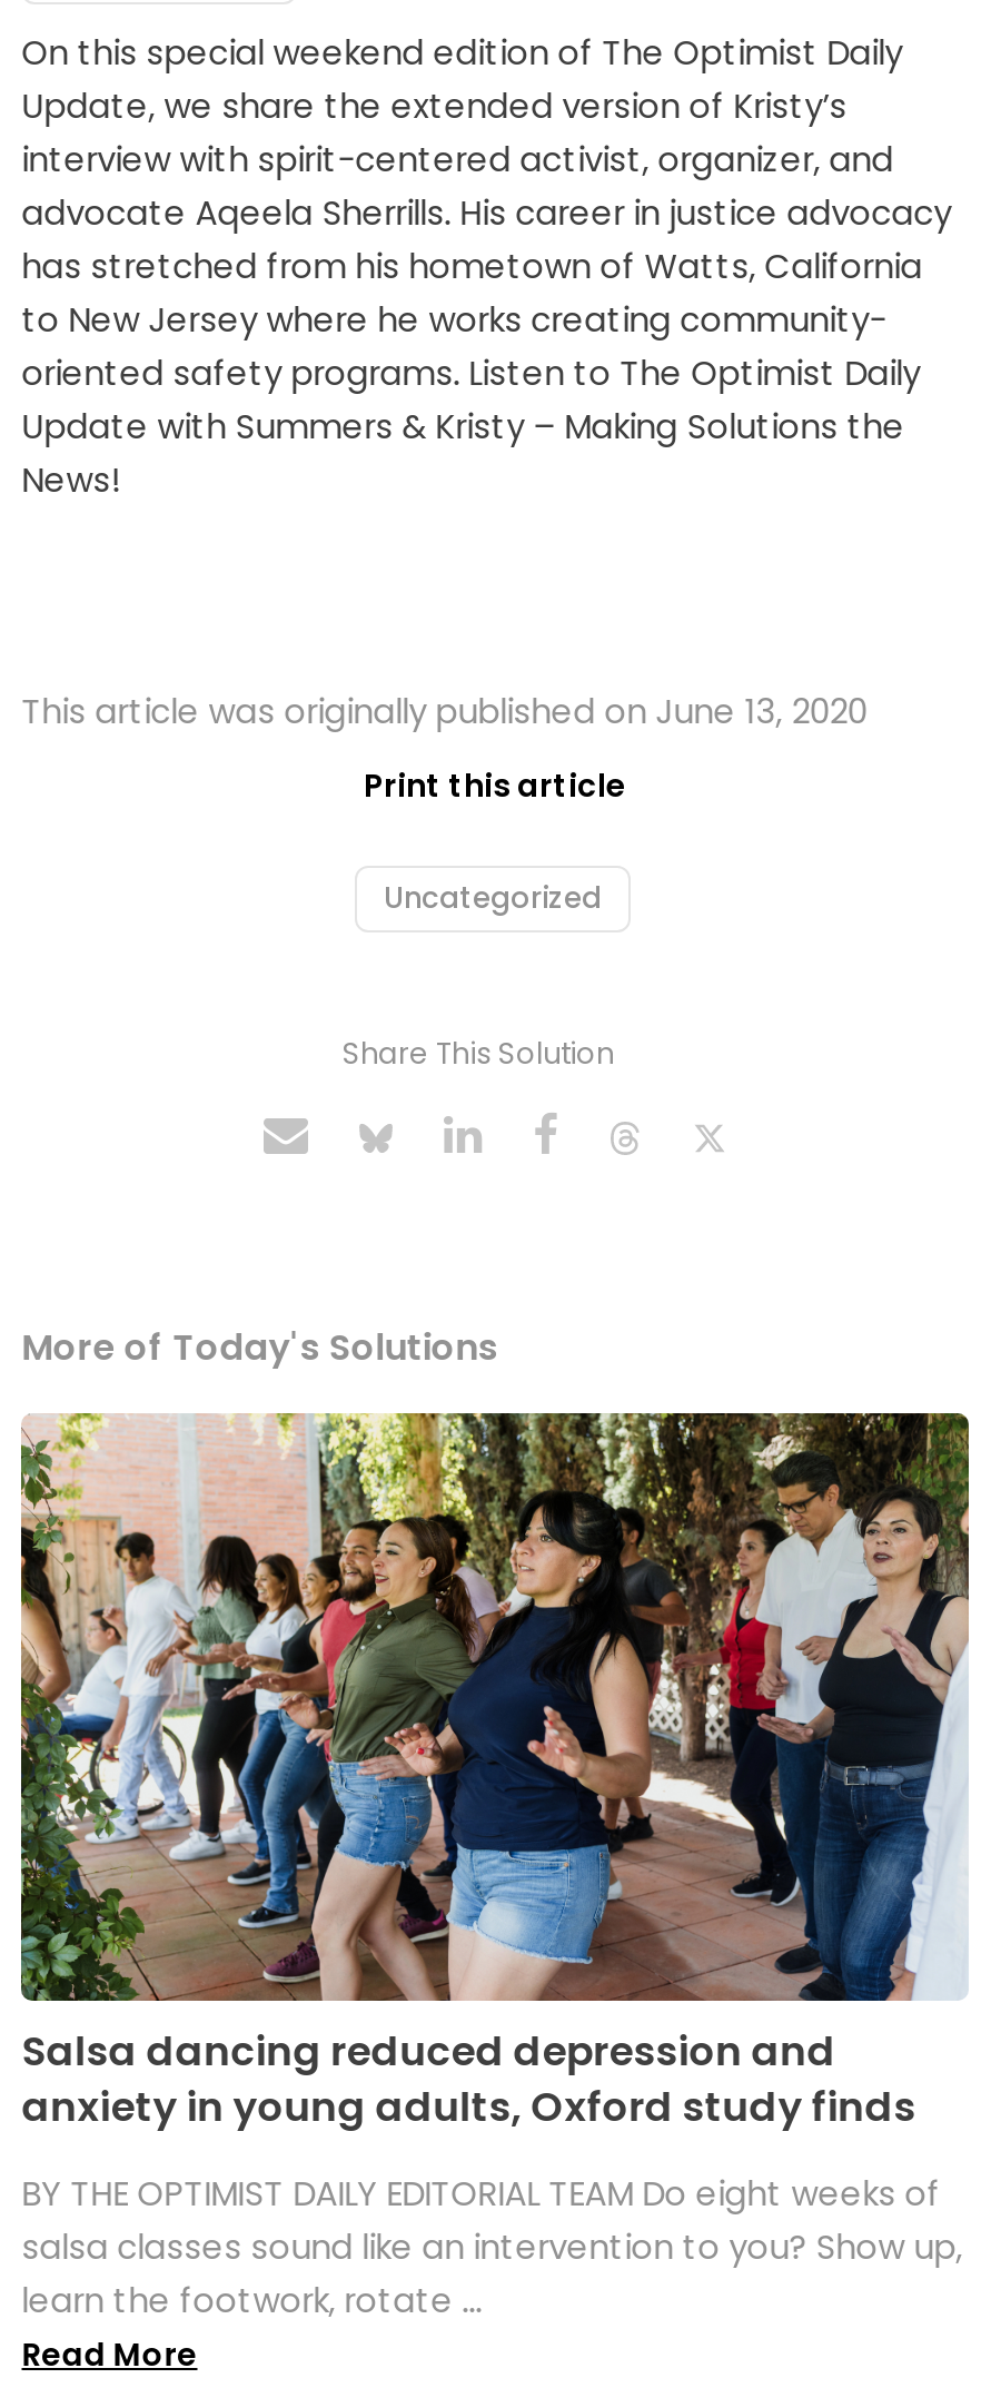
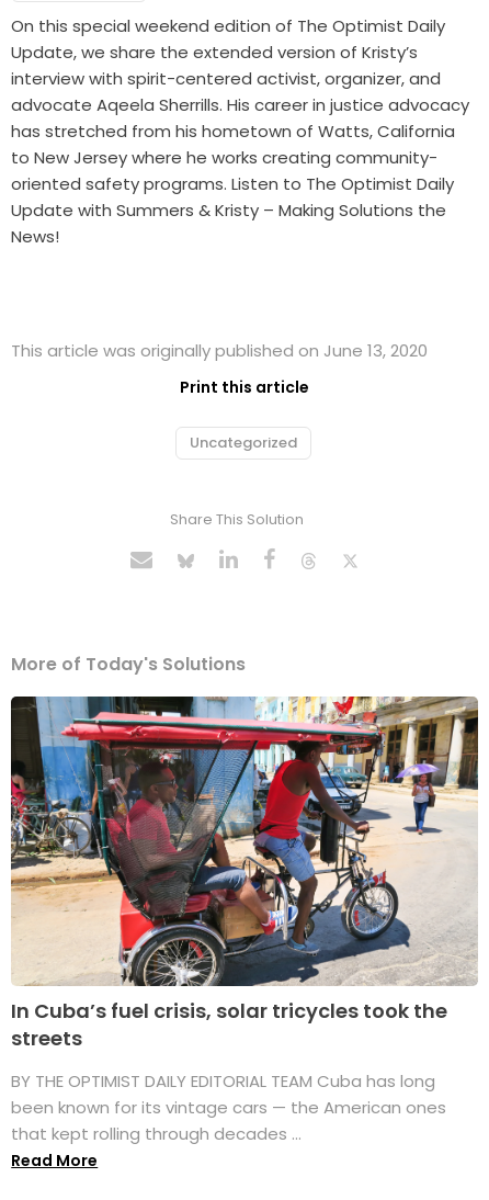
[19,1411,971,2134] [image] | Salsa dancing reduced depression and | anxiety in young adults, Oxford study finds -> [10,695,478,1052] [image] | In Cuba’s fuel crisis, solar tricycles took the | streets
[22,2169,963,2323] BY THE OPTIMIST DAILY EDITORIAL TEAM Do eight weeks of | salsa classes sound like an intervention to you? Show up, | learn the footwork, rotate ... -> [11,1069,446,1145] BY THE OPTIMIST DAILY EDITORIAL TEAM Cuba has long | been known for its vintage cars — the American ones | that kept rolling through decades ...

